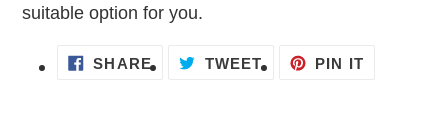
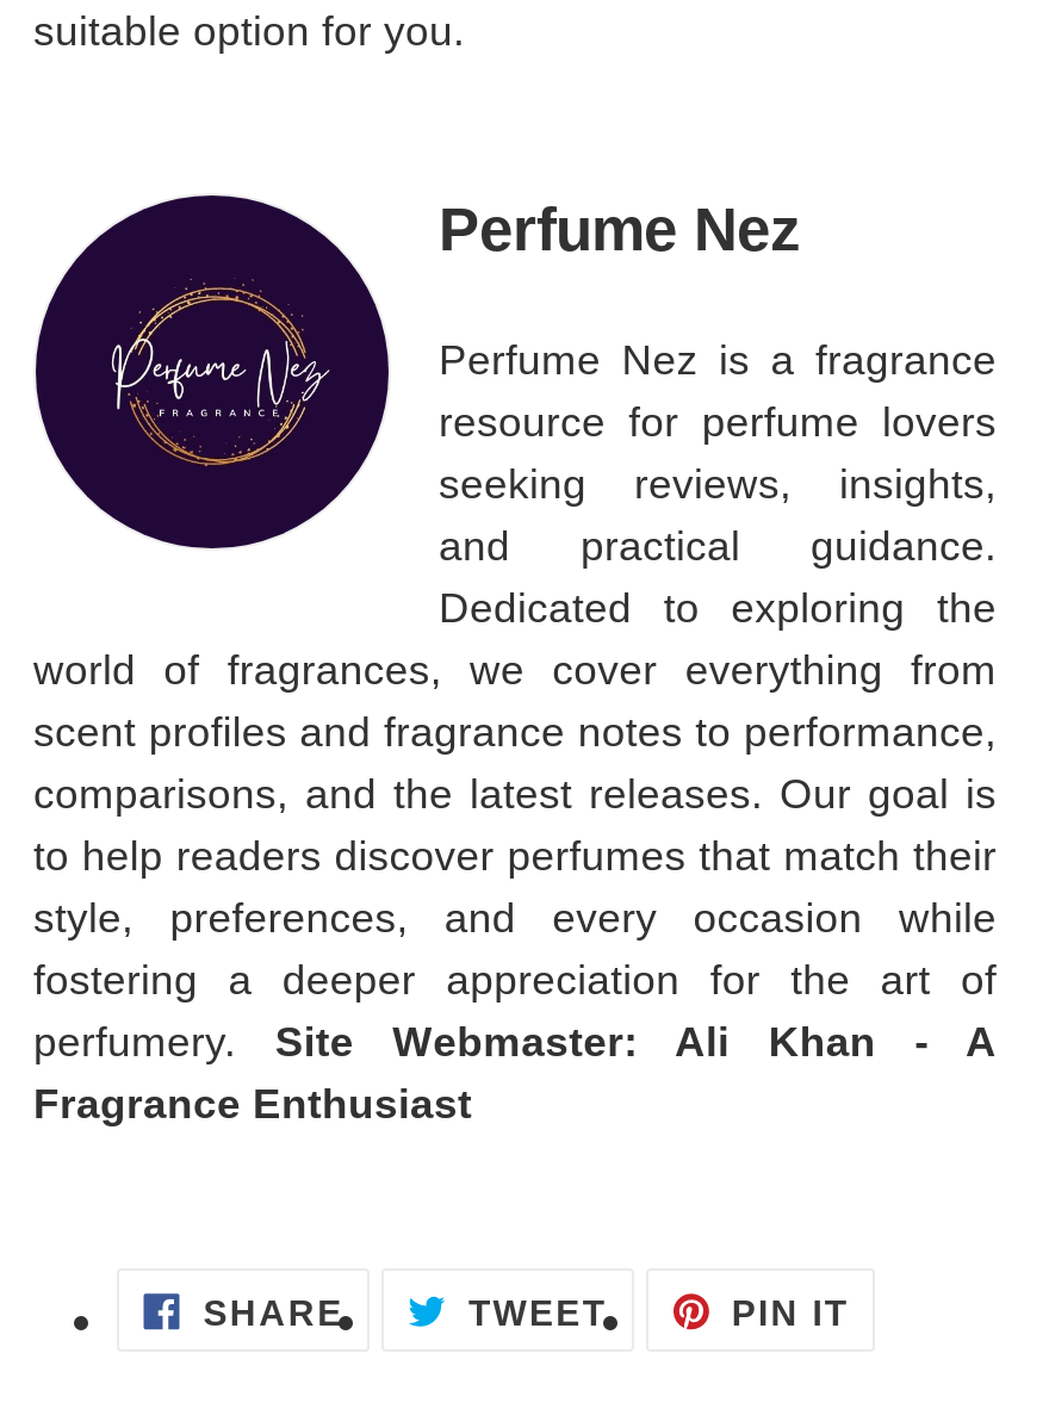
none -> [33,193,997,1129] [image] | Perfume Nez | Perfume Nez is a fragrance | resource for perfume lovers | seeking reviews, insights, | and practical guidance. | Dedicated to exploring the | world of fragrances, we cover everything from | scent profiles and fragrance notes to performance, | comparisons, and the latest releases. Our goal is | to help readers discover perfumes that match their | style, preferences, and every occasion while | fostering a deeper appreciation for the art of | perfumery. Site Webmaster: Ali Khan - A | Fragrance Enthusiast

